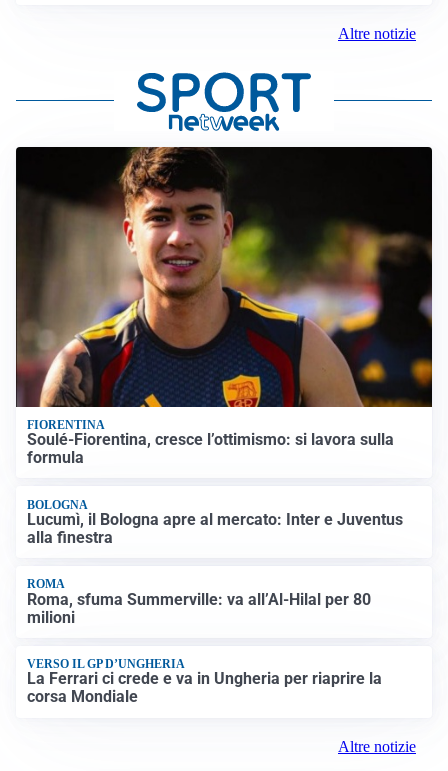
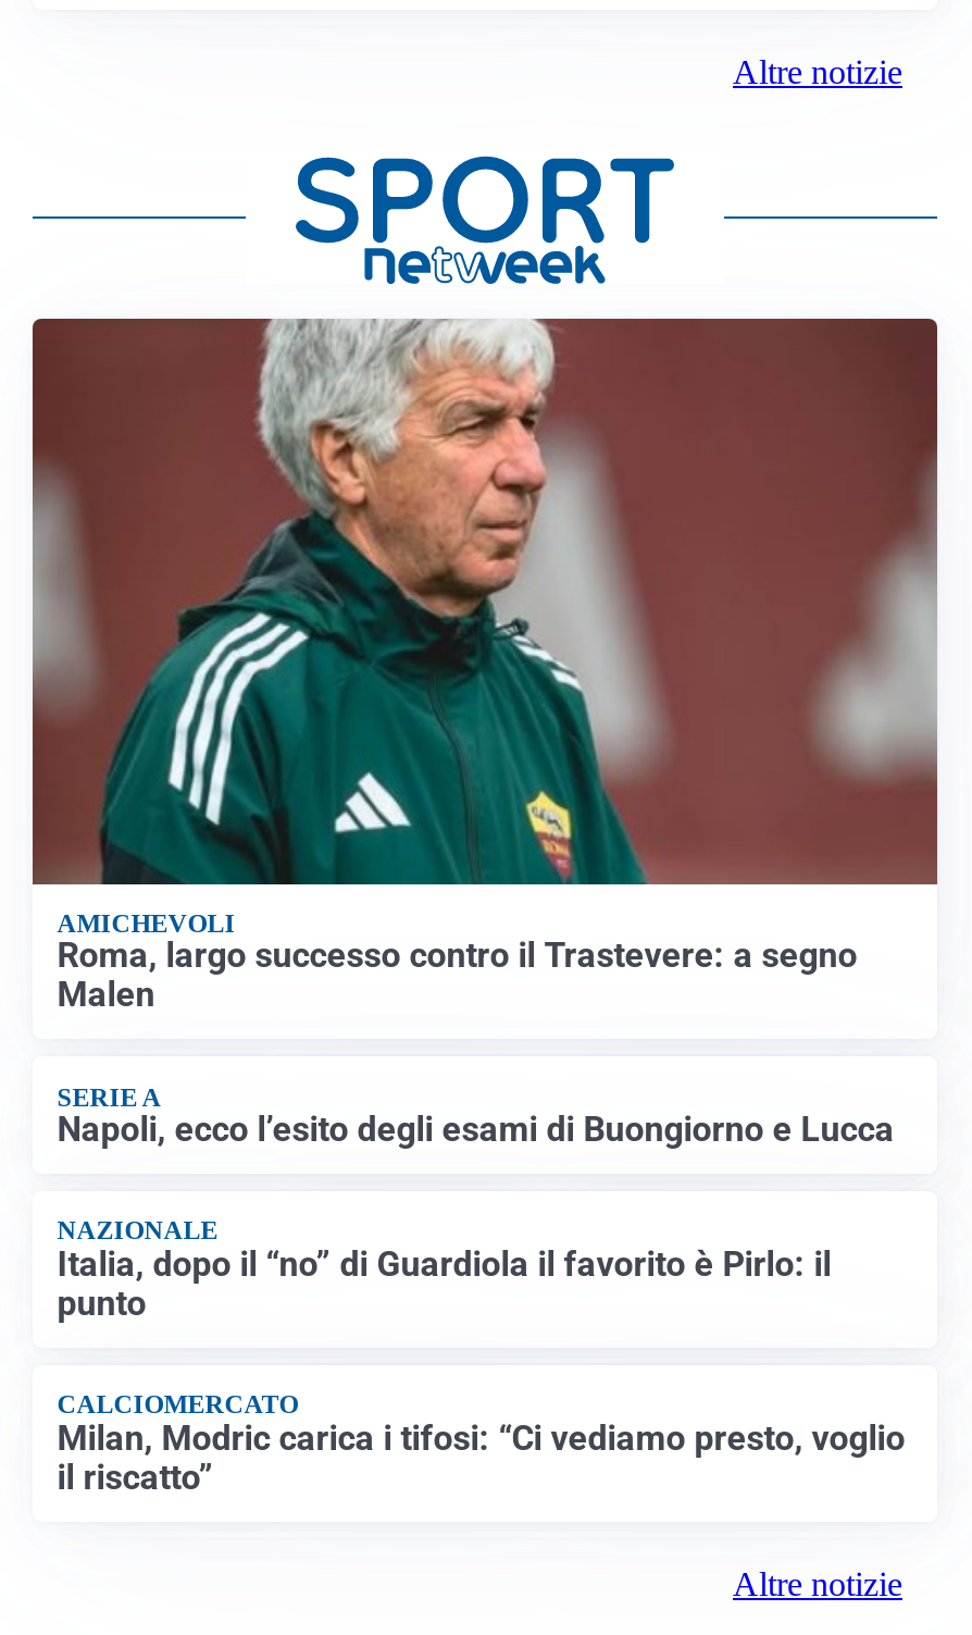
[16,146,433,467] [image] | FIORENTINA | Soulé-Fiorentina, cresce l’ottimismo: si lavora sulla | formula -> [33,317,939,1015] [image] | AMICHEVOLI | Roma, largo successo contro il Trastevere: a segno | Malen
[27,497,403,547] BOLOGNA | Lucumì, il Bologna apre al mercato: Inter e Juventus | alla finestra -> [57,1081,894,1150] SERIE A | Napoli, ecco l’esito degli esami di Buongiorno e Lucca
[27,577,371,627] ROMA | Roma, sfuma Summerville: va all’Al-Hilal per 80 | milioni -> [57,1216,831,1323] NAZIONALE | Italia, dopo il “no” di Guardiola il favorito è Pirlo: il | punto
[27,657,382,706] VERSO IL GP D’UNGHERIA | La Ferrari ci crede e va in Ungheria per riaprire la | corsa Mondiale -> [57,1389,905,1497] CALCIOMERCATO | Milan, Modric carica i tifosi: “Ci vediamo presto, voglio | il riscatto”

